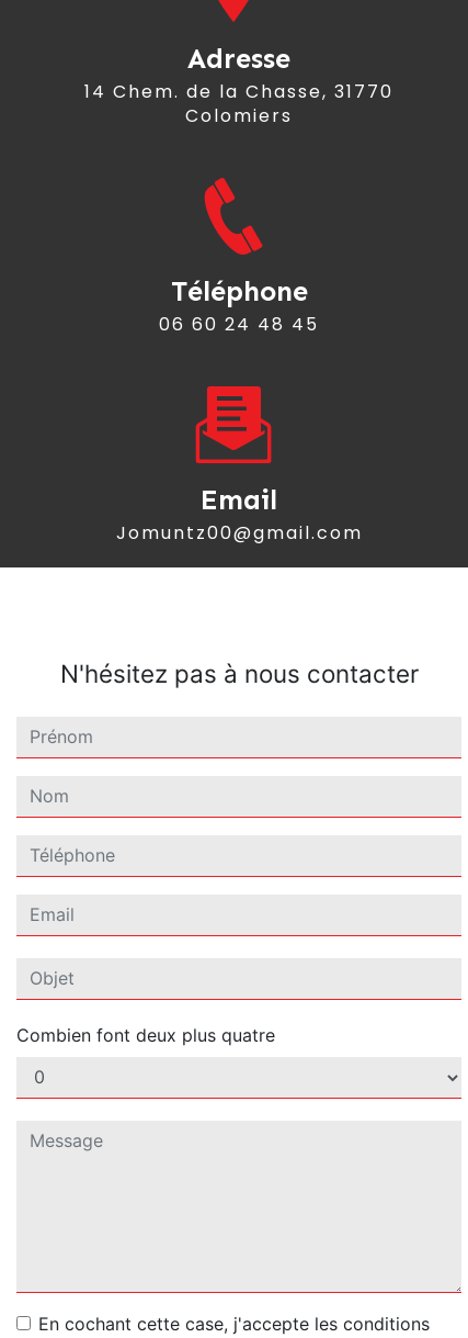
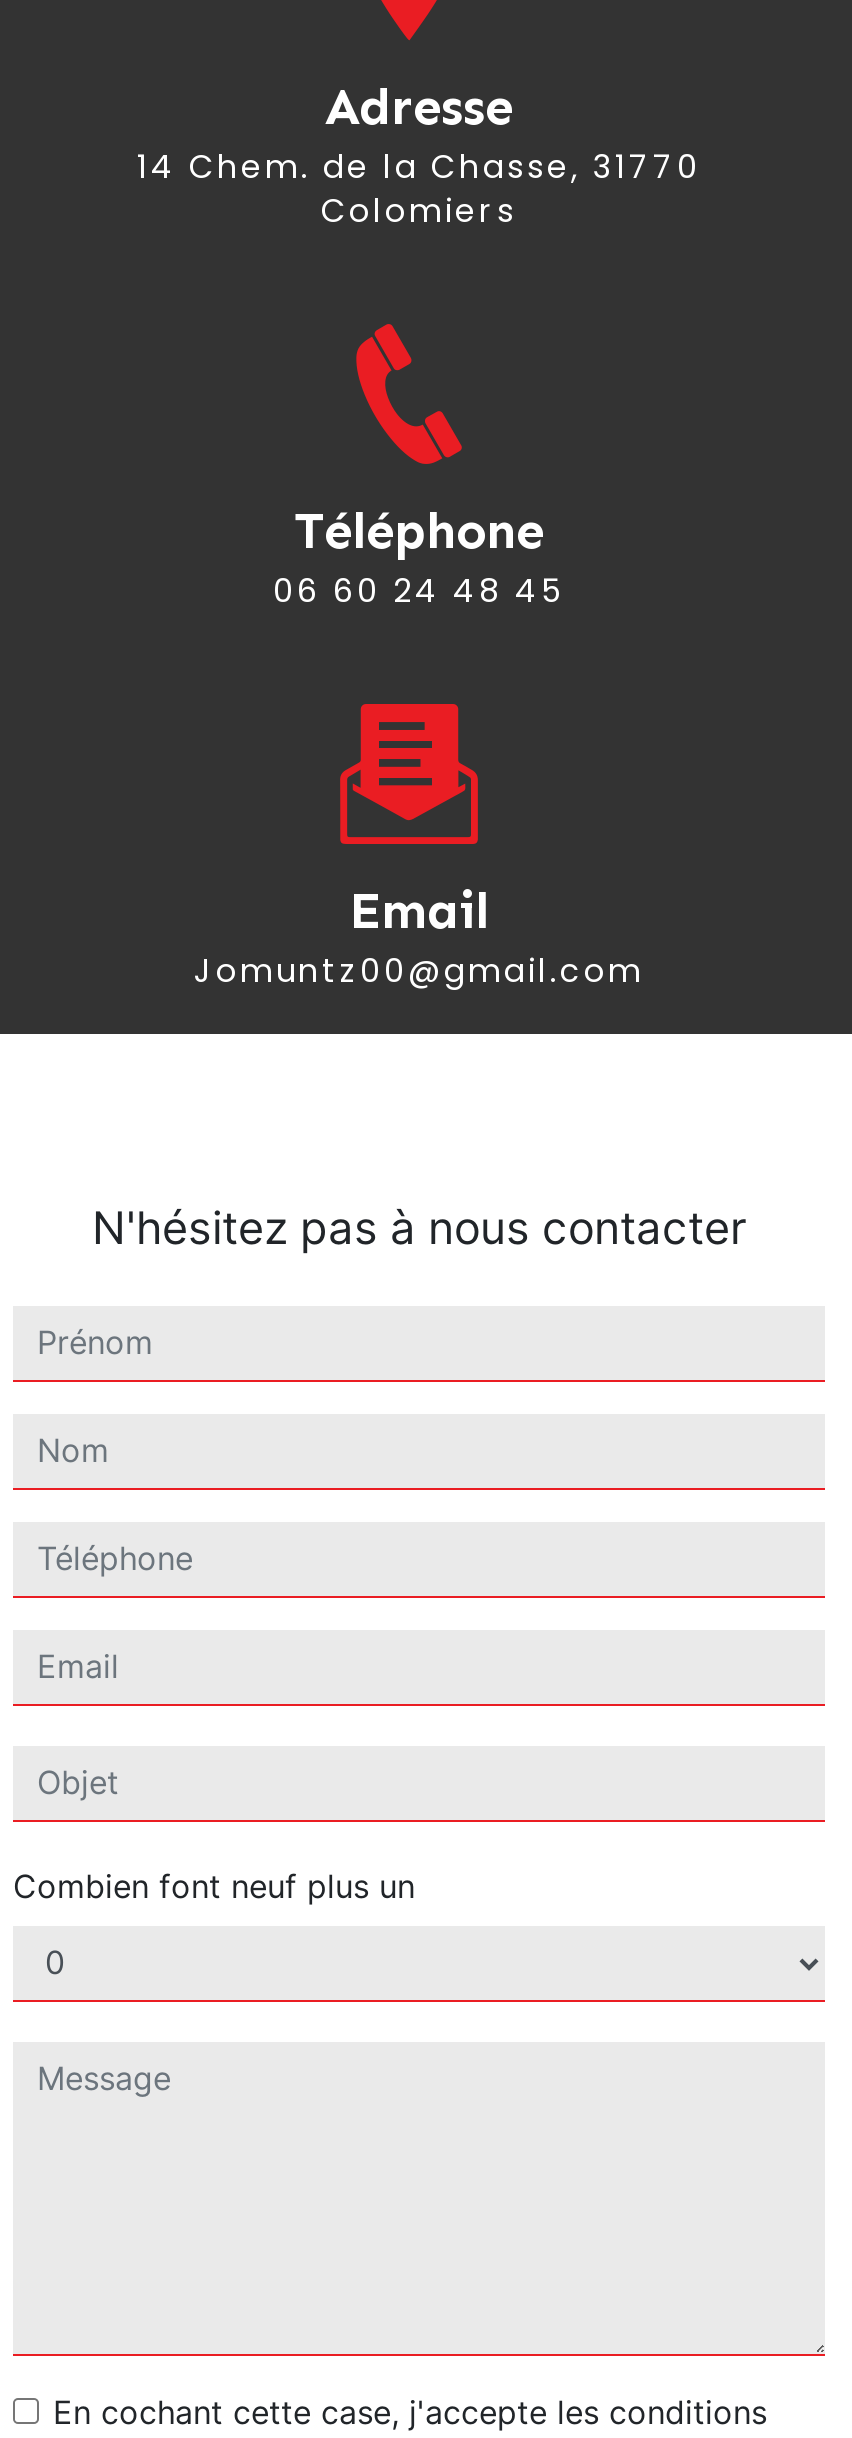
[16,1024,275,1046] Combien font deux plus quatre -> [13,1866,415,1906] Combien font neuf plus un

